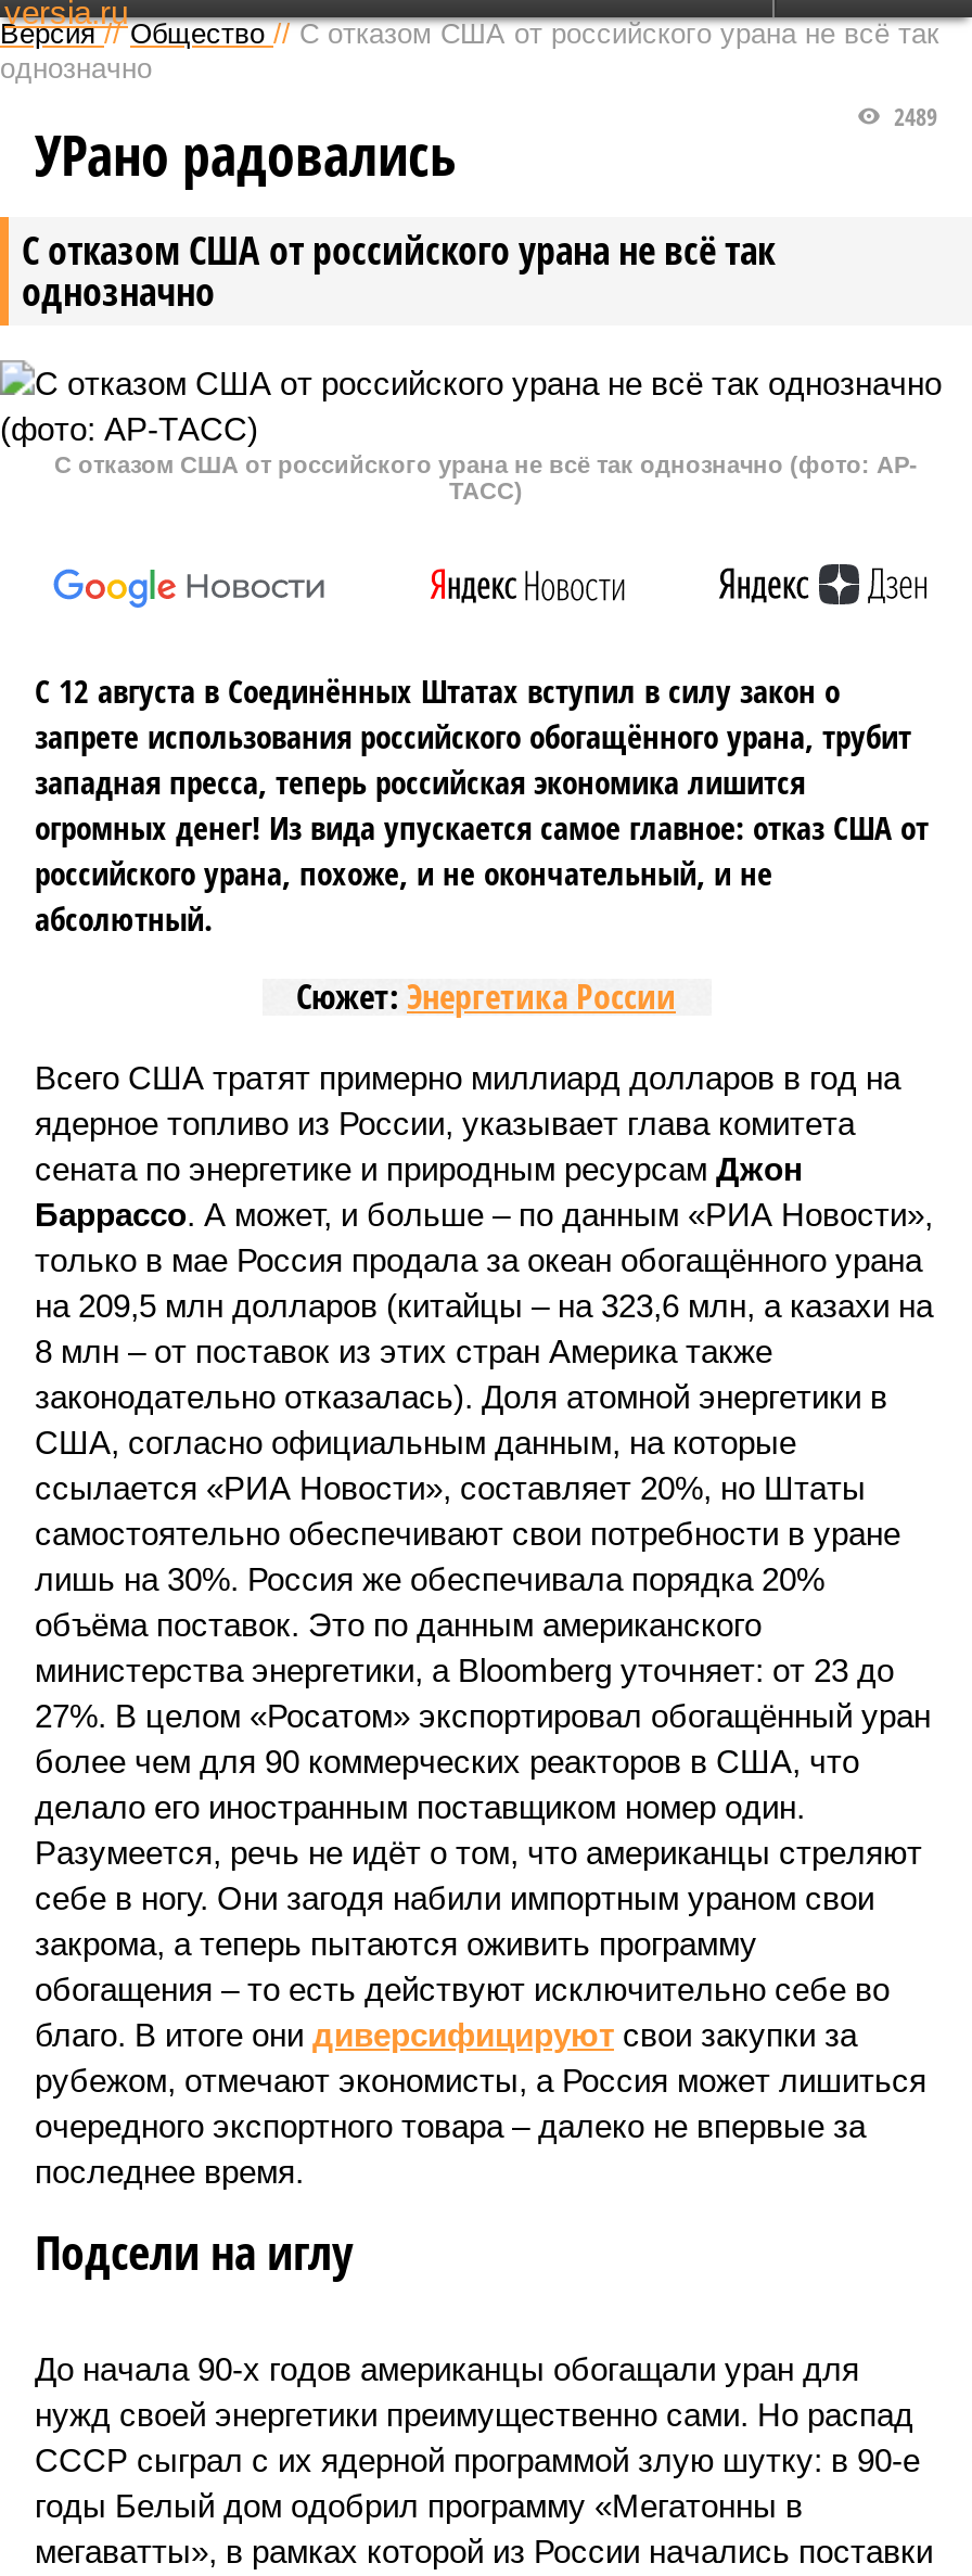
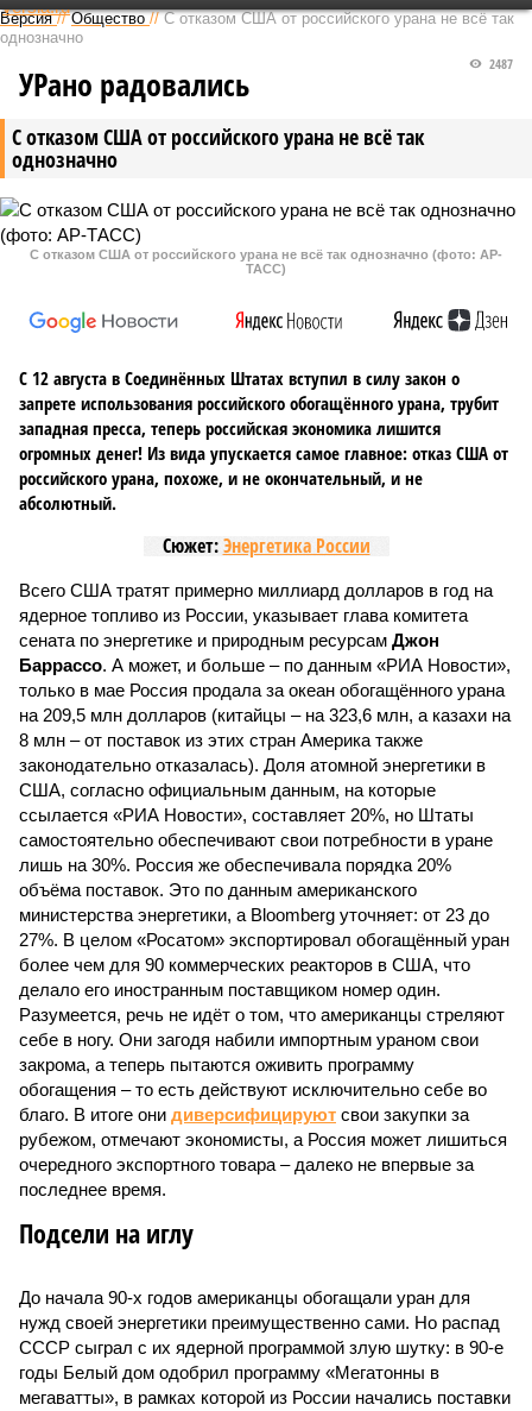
[887,100,937,132] 2489 -> [486,55,513,73] 2487

